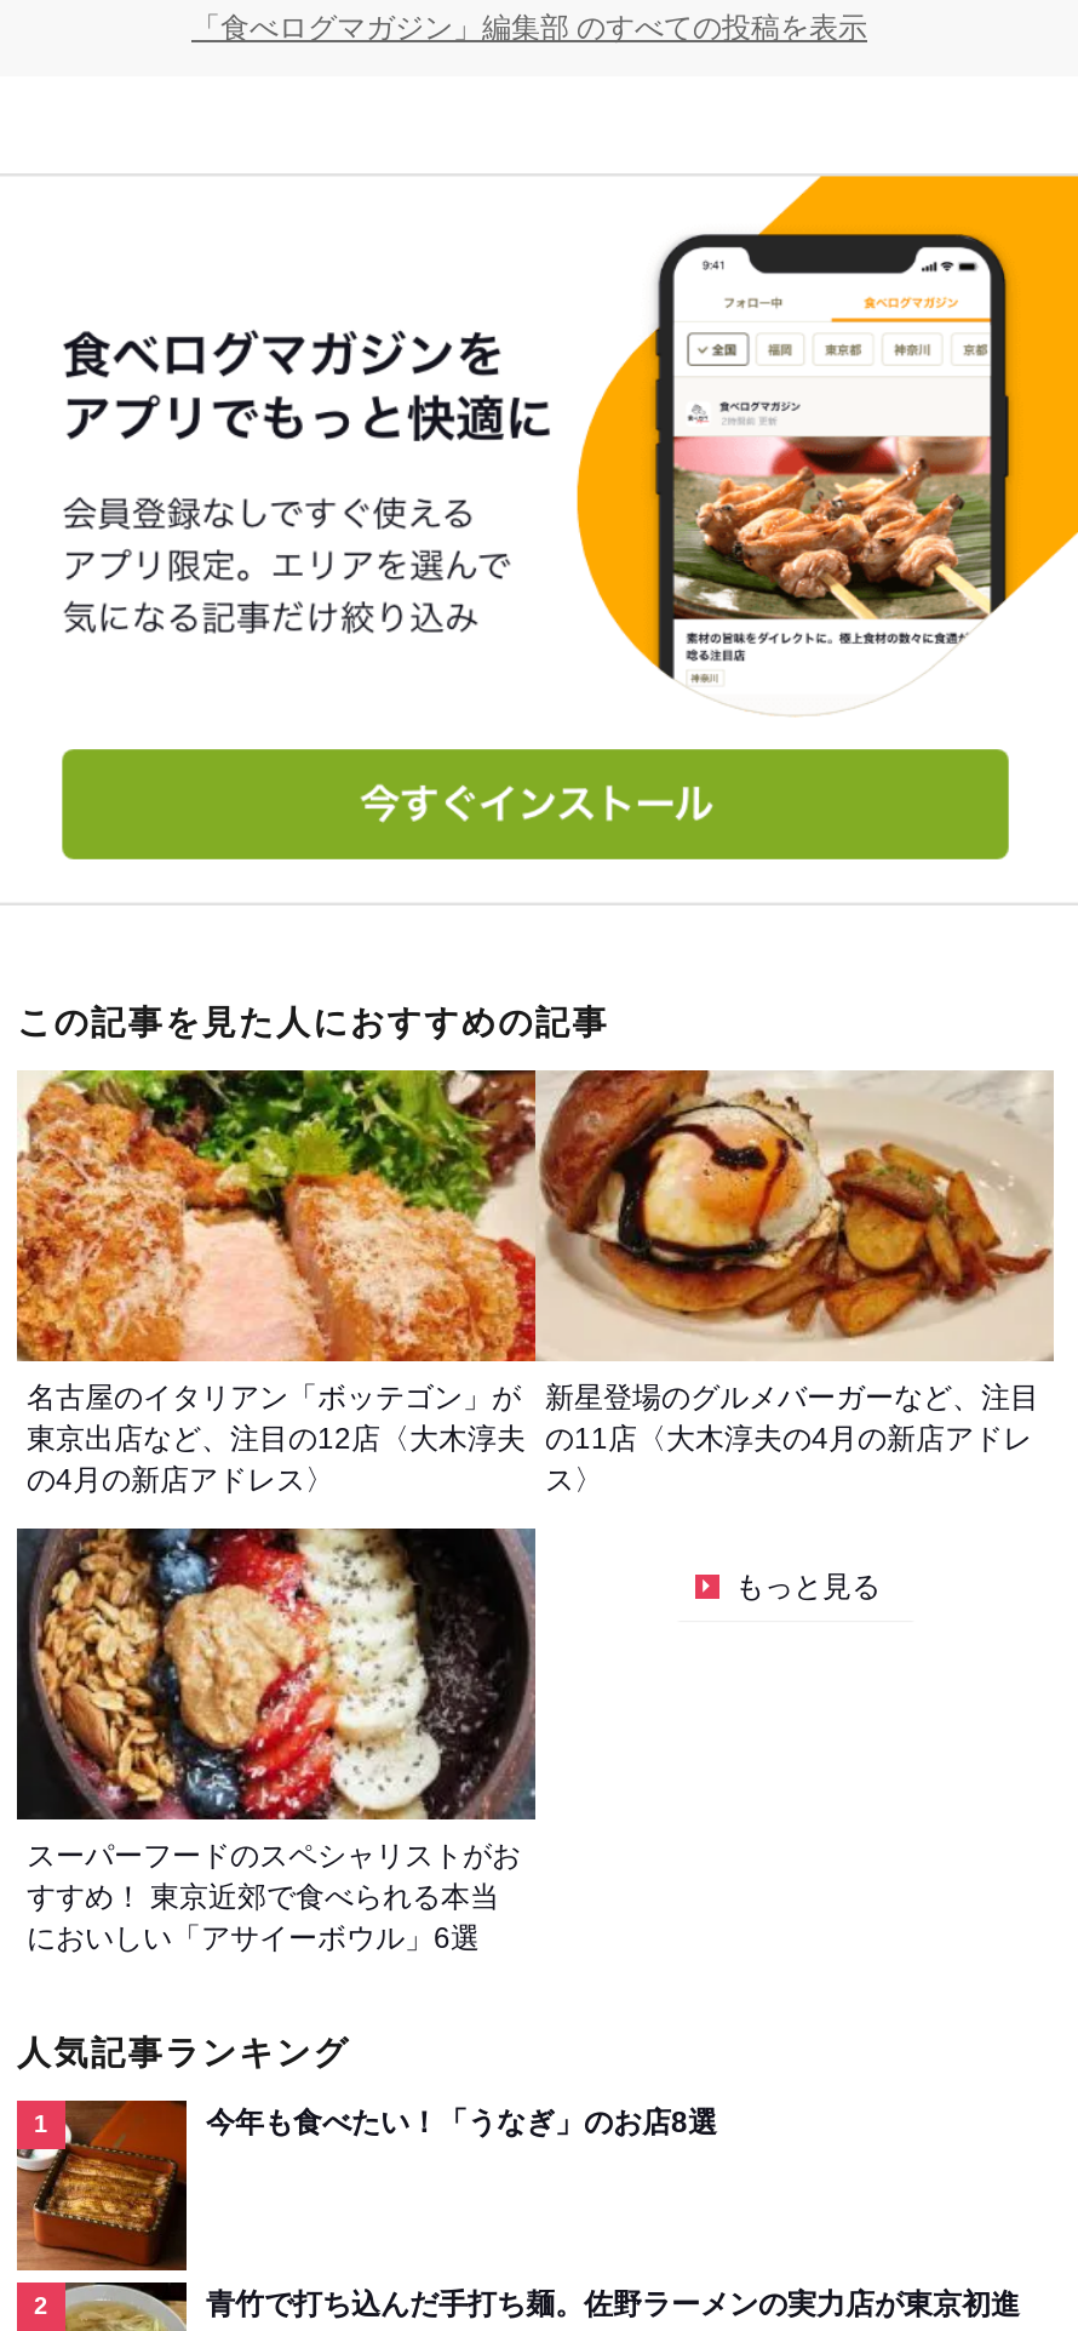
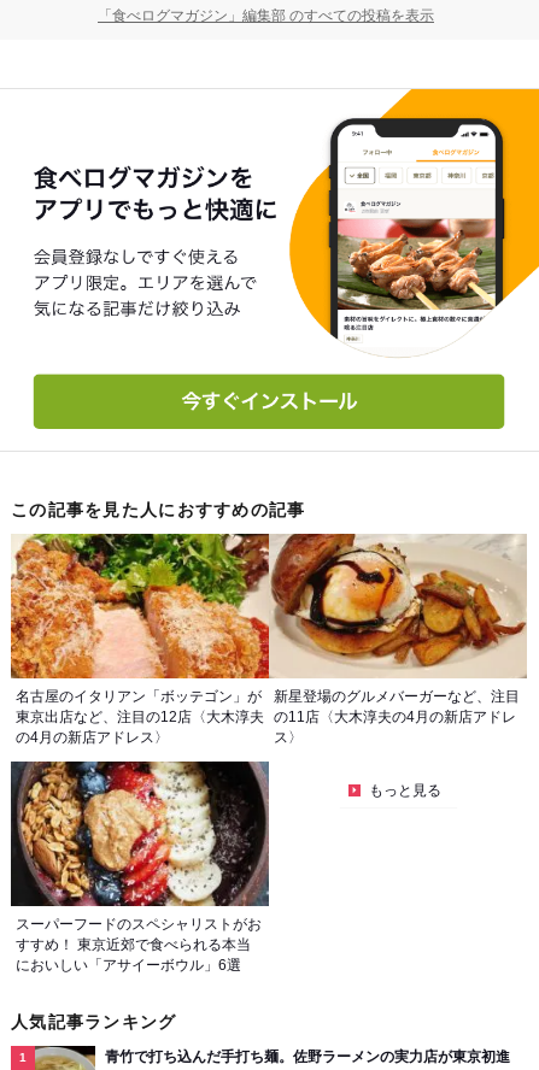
[15,2098,717,2273] [image] | 今年も食べたい！「うなぎ」のお店8選 -> none

